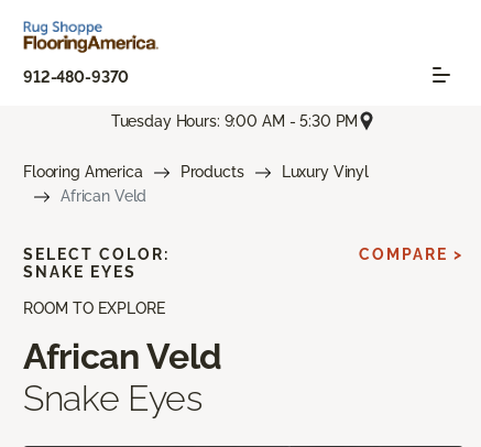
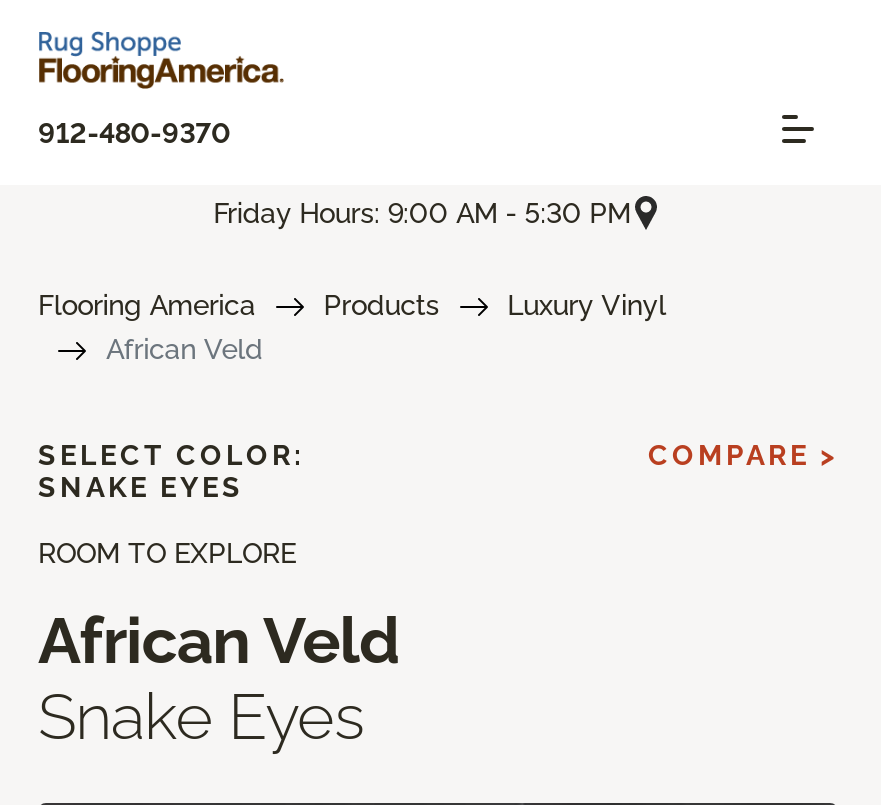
[111,112,358,130] Tuesday Hours: 9:00 AM - 5:30 PM -> [213,196,631,228] Friday Hours: 9:00 AM - 5:30 PM

